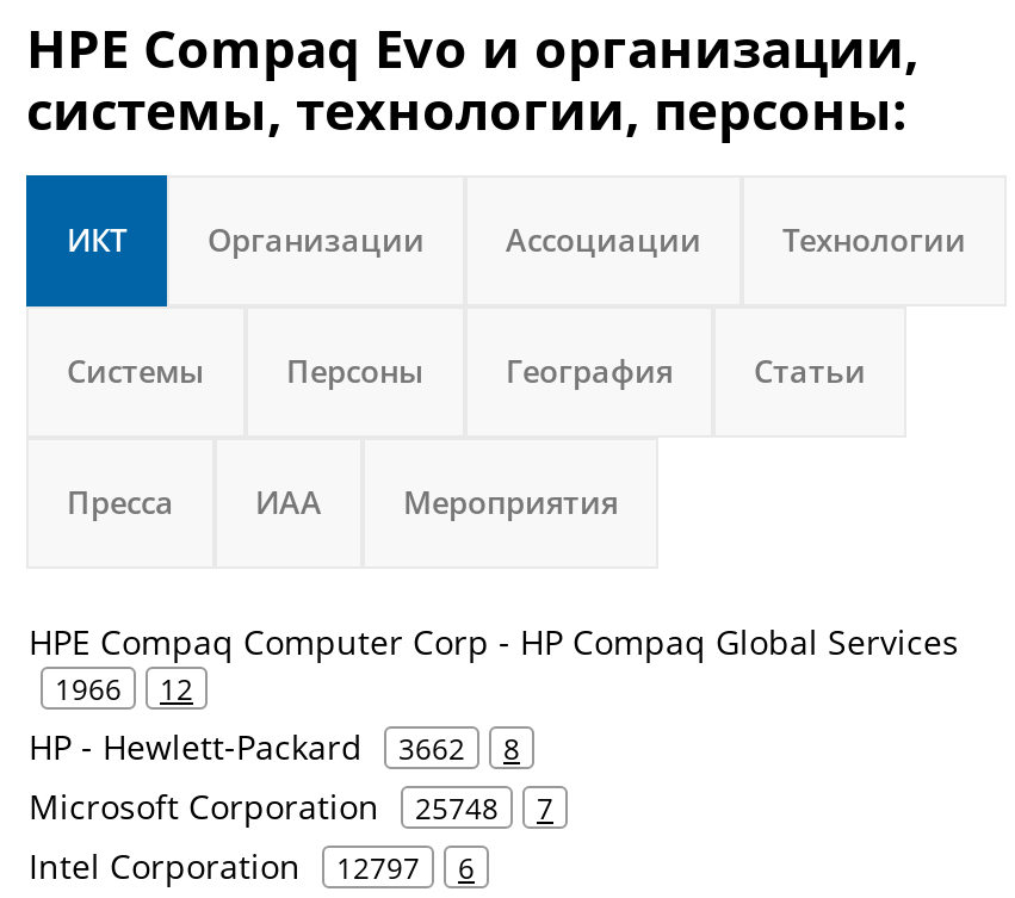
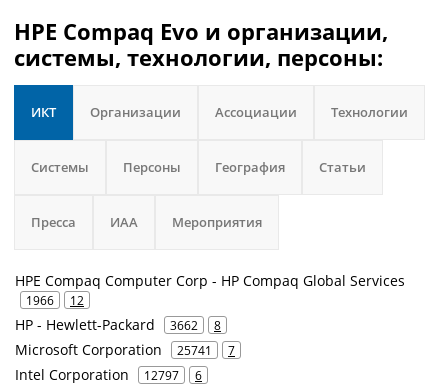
[29,784,553,829] Microsoft Corporation 25748 7 -> [15,340,235,359] Microsoft Corporation 25741 7

